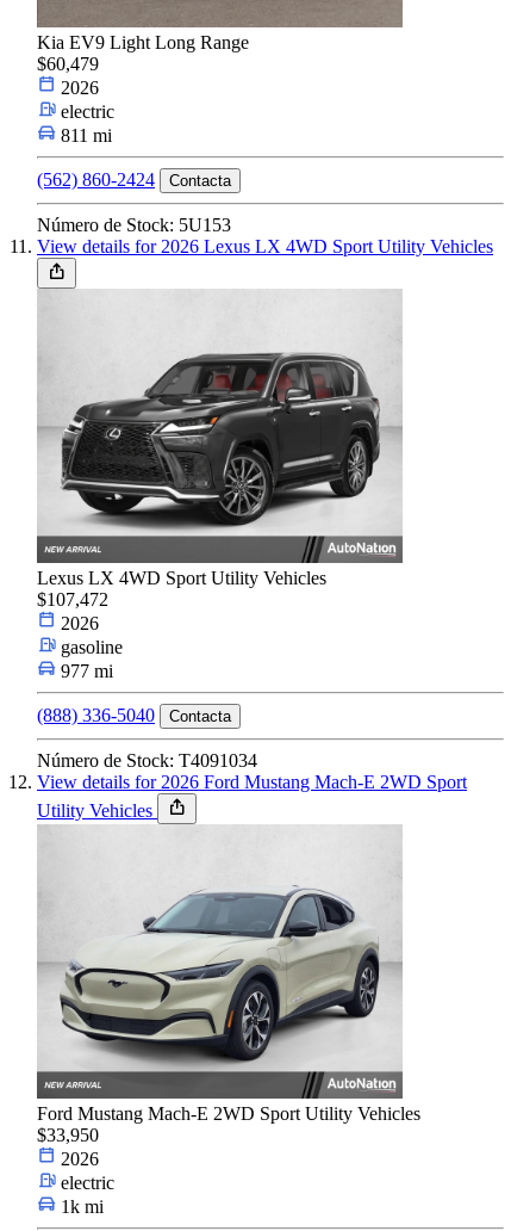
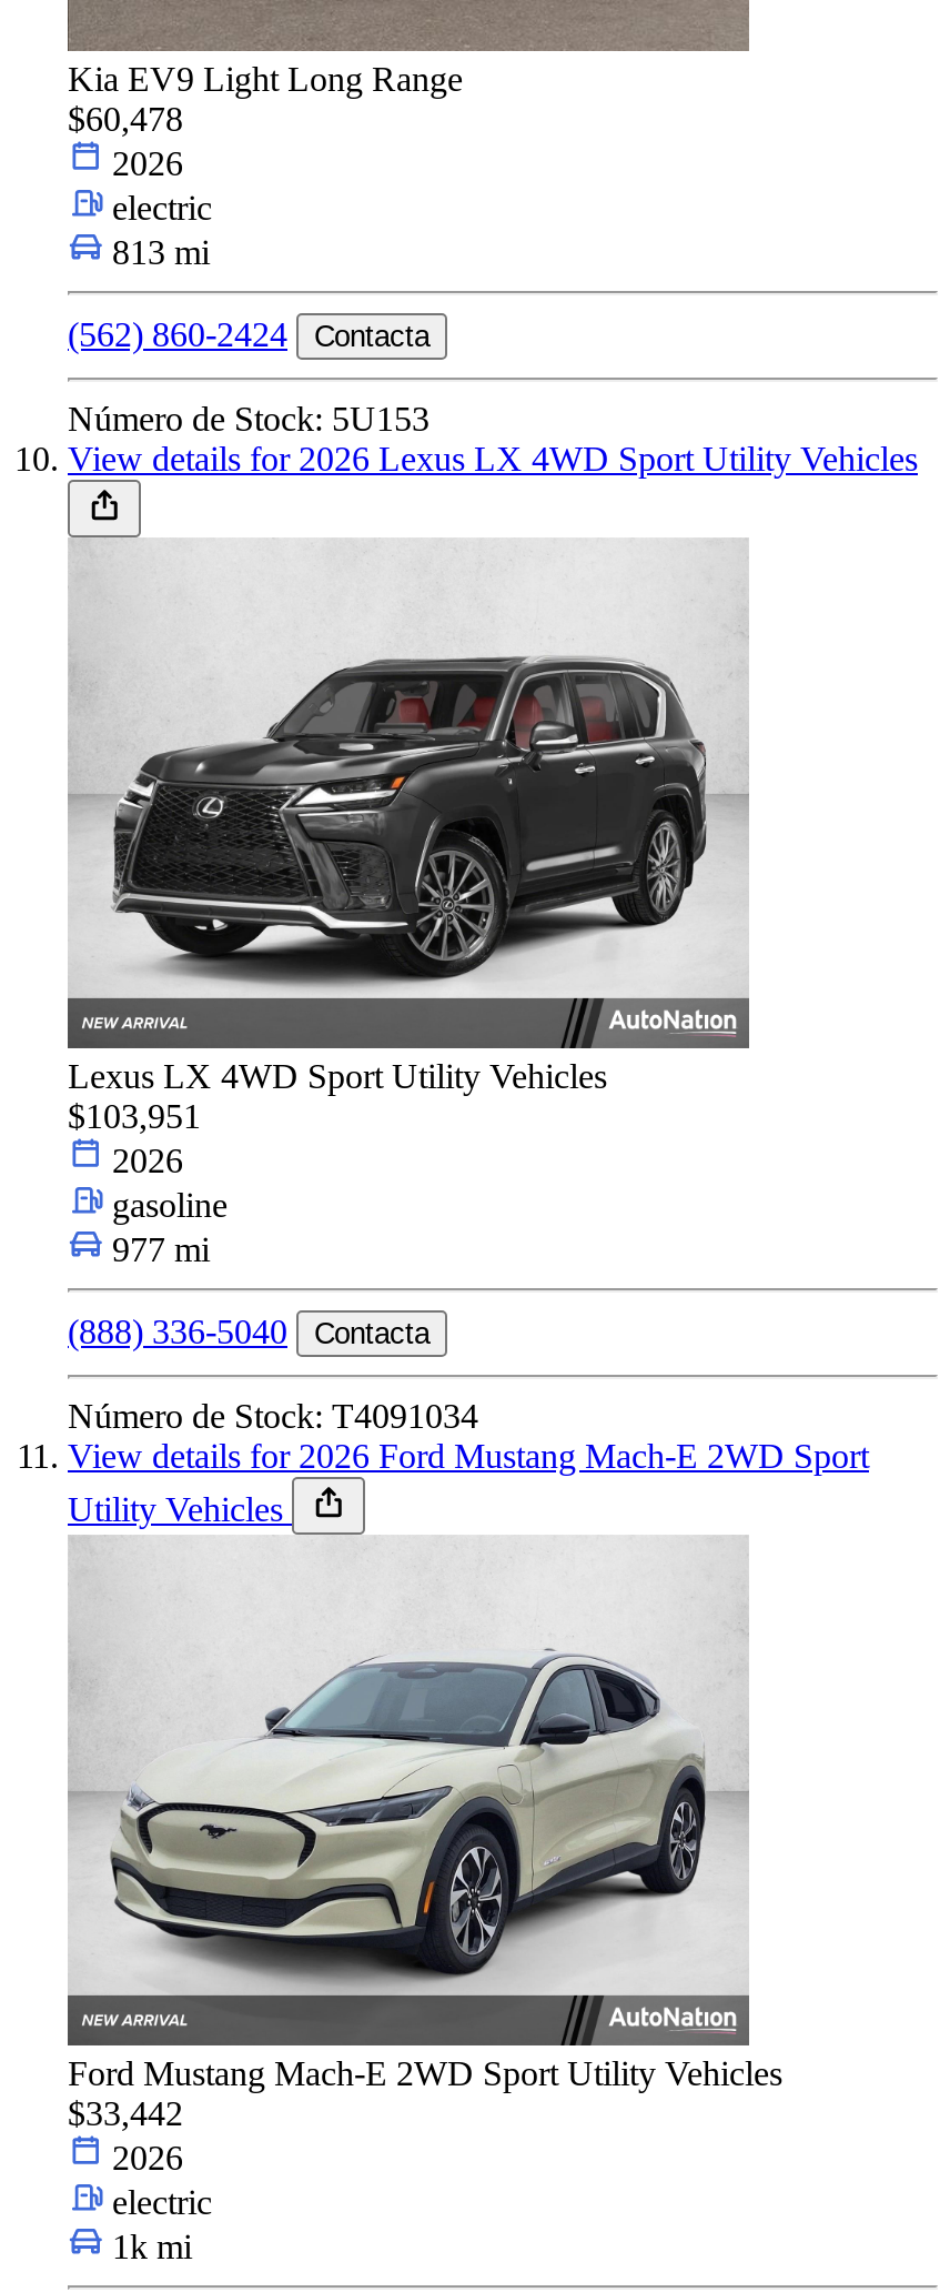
[37,54,99,74] $60,479 -> [68,101,183,139] $60,478
[61,126,112,146] 811 mi -> [112,234,210,272] 813 mi
[37,590,108,610] $107,472 -> [68,1098,201,1136] $103,951
[37,1125,99,1146] $33,950 -> [68,2095,183,2133] $33,442

